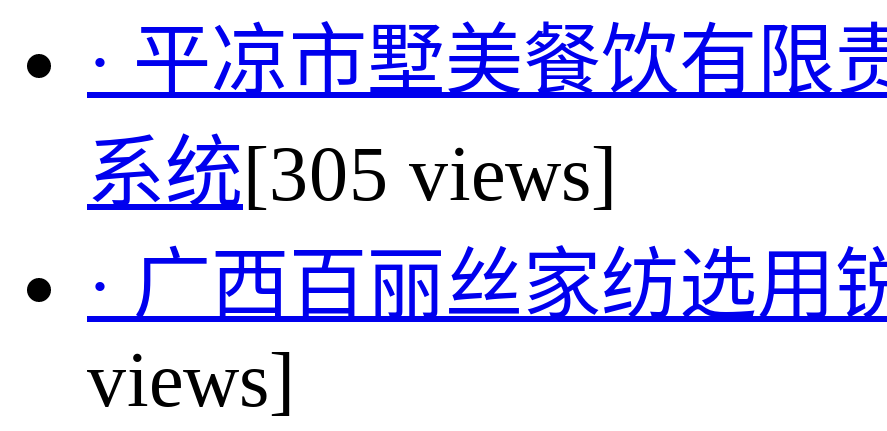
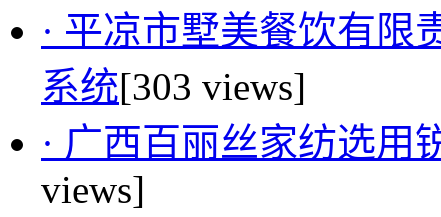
[87,130,617,216] 系统[305 views] -> [41,65,306,108] 系统[303 views]

